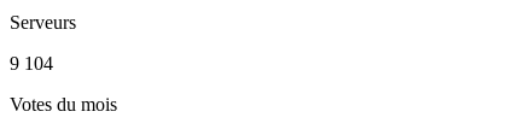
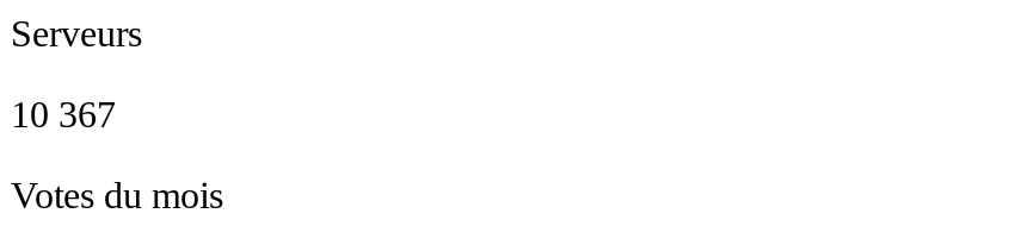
[10,53,53,73] 9 104 -> [11,93,116,134] 10 367

